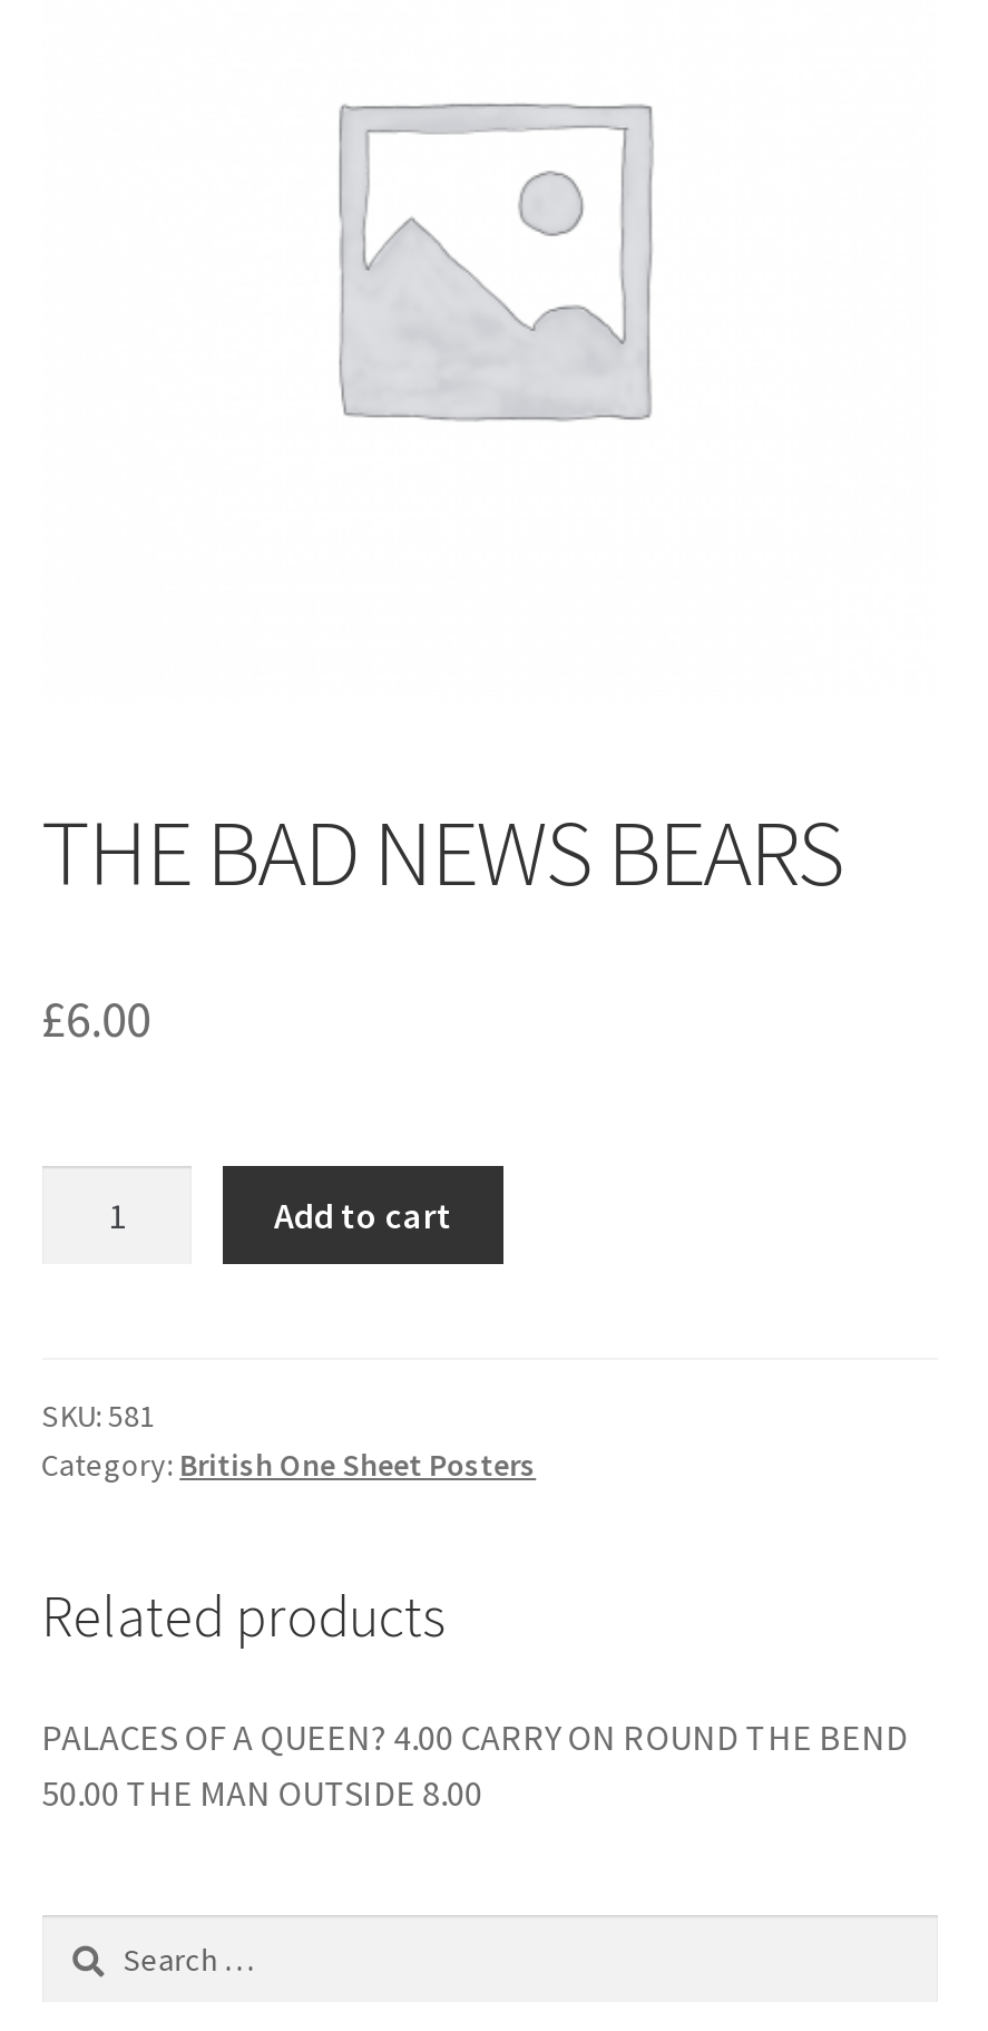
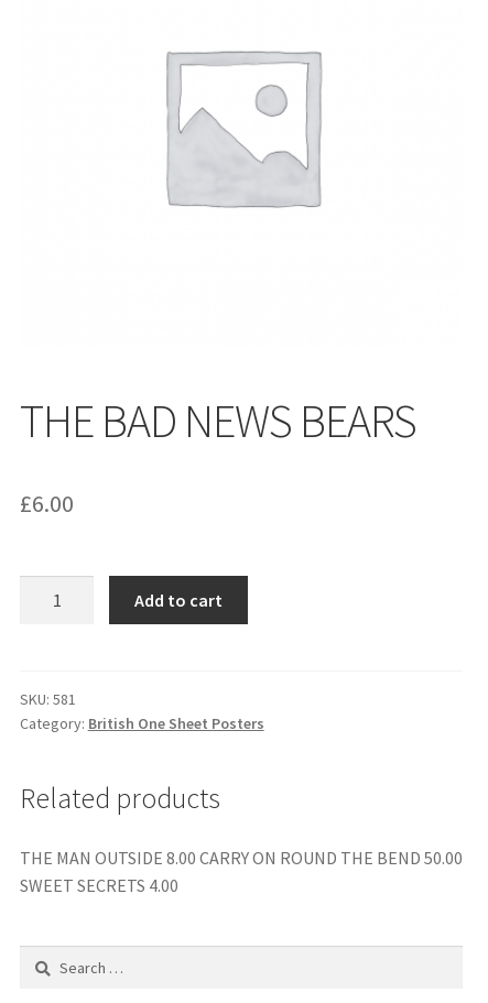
[41,1714,908,1815] PALACES OF A QUEEN? 4.00 CARRY ON ROUND THE BEND | 50.00 THE MAN OUTSIDE 8.00 -> [19,847,462,896] THE MAN OUTSIDE 8.00 CARRY ON ROUND THE BEND 50.00 | SWEET SECRETS 4.00

